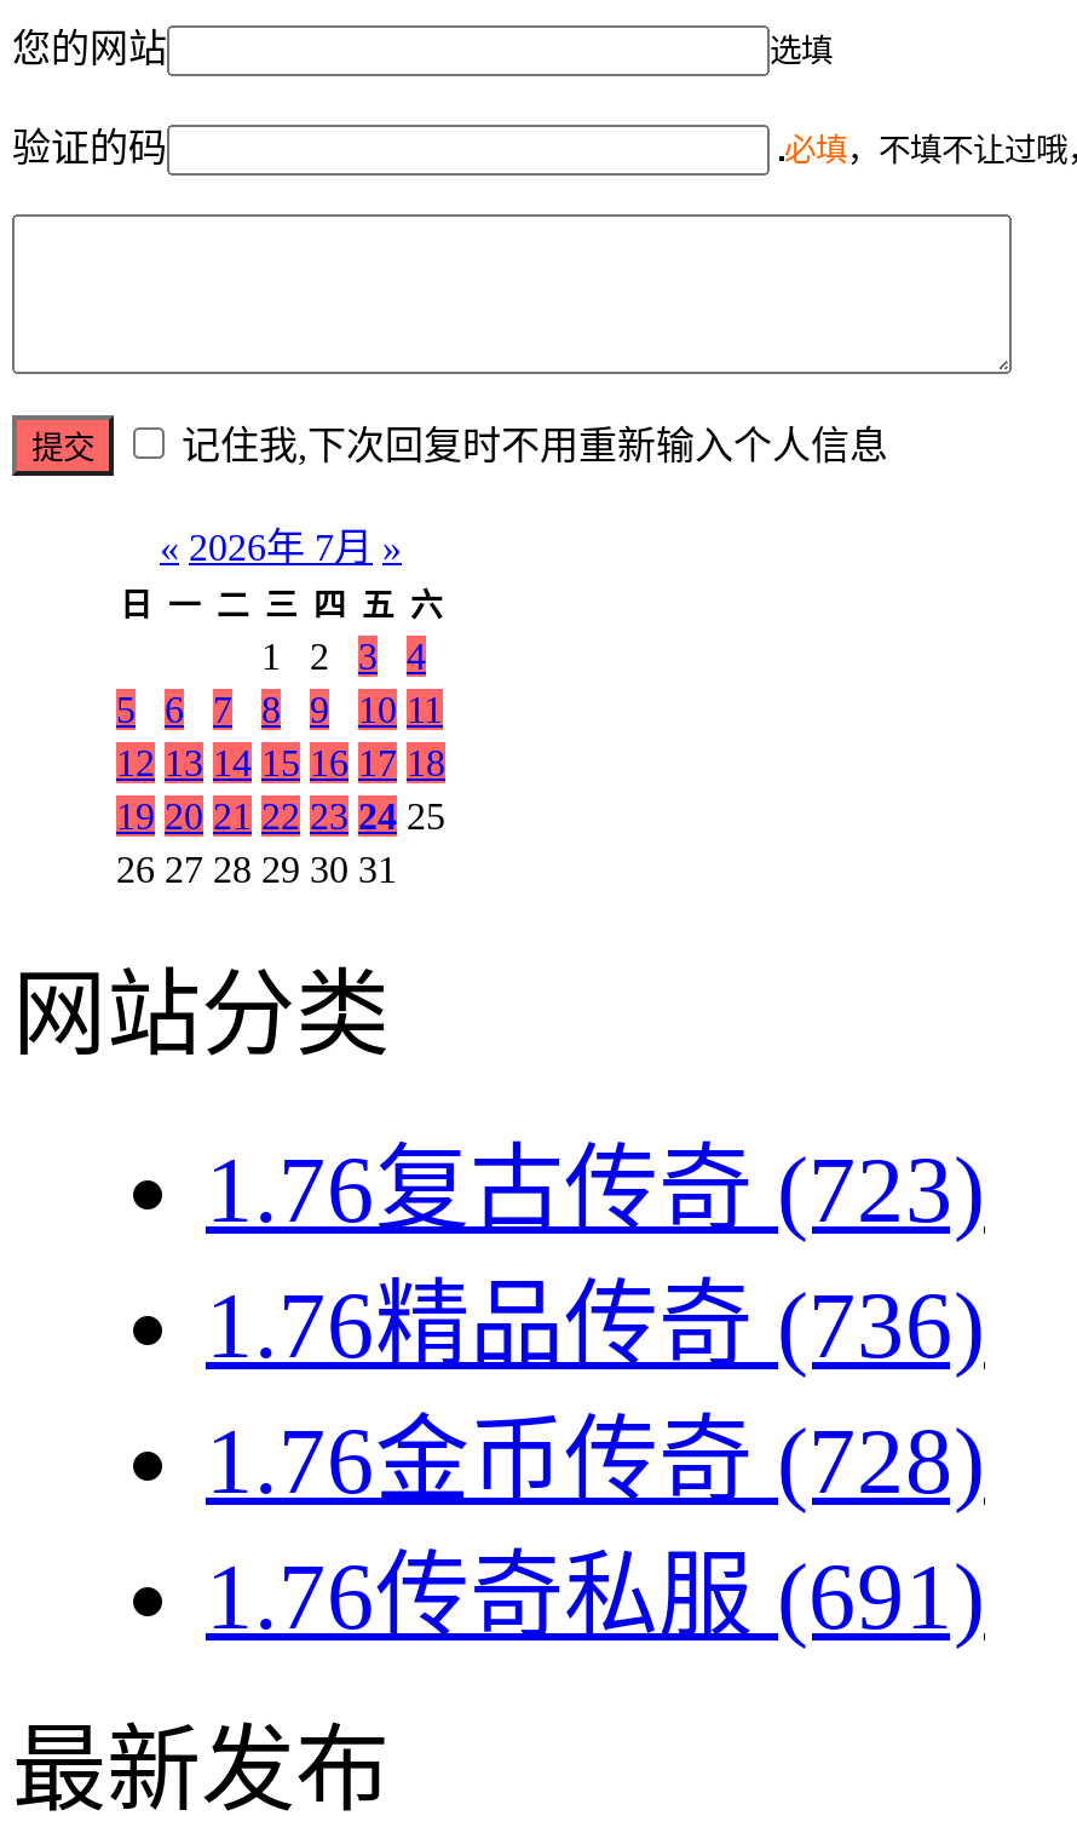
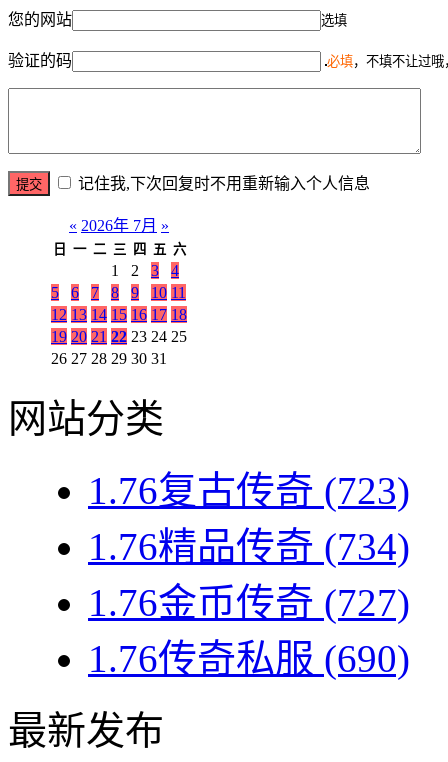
[206,1273,985,1377] 1.76精品传奇(736) -> [88,525,410,568] 1.76精品传奇(734)
[206,1409,985,1513] 1.76金币传奇(728) -> [88,581,410,624] 1.76金币传奇(727)
[206,1544,985,1648] 1.76传奇私服(691) -> [88,637,410,680] 1.76传奇私服(690)

